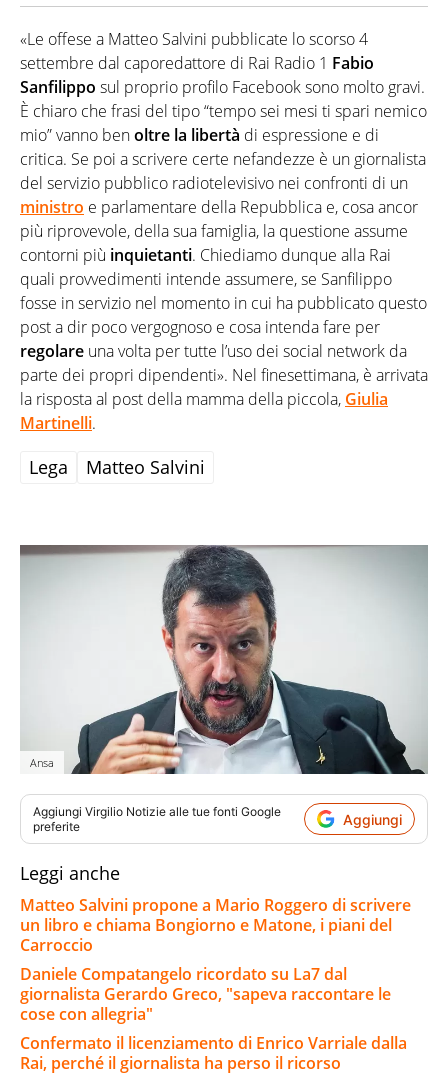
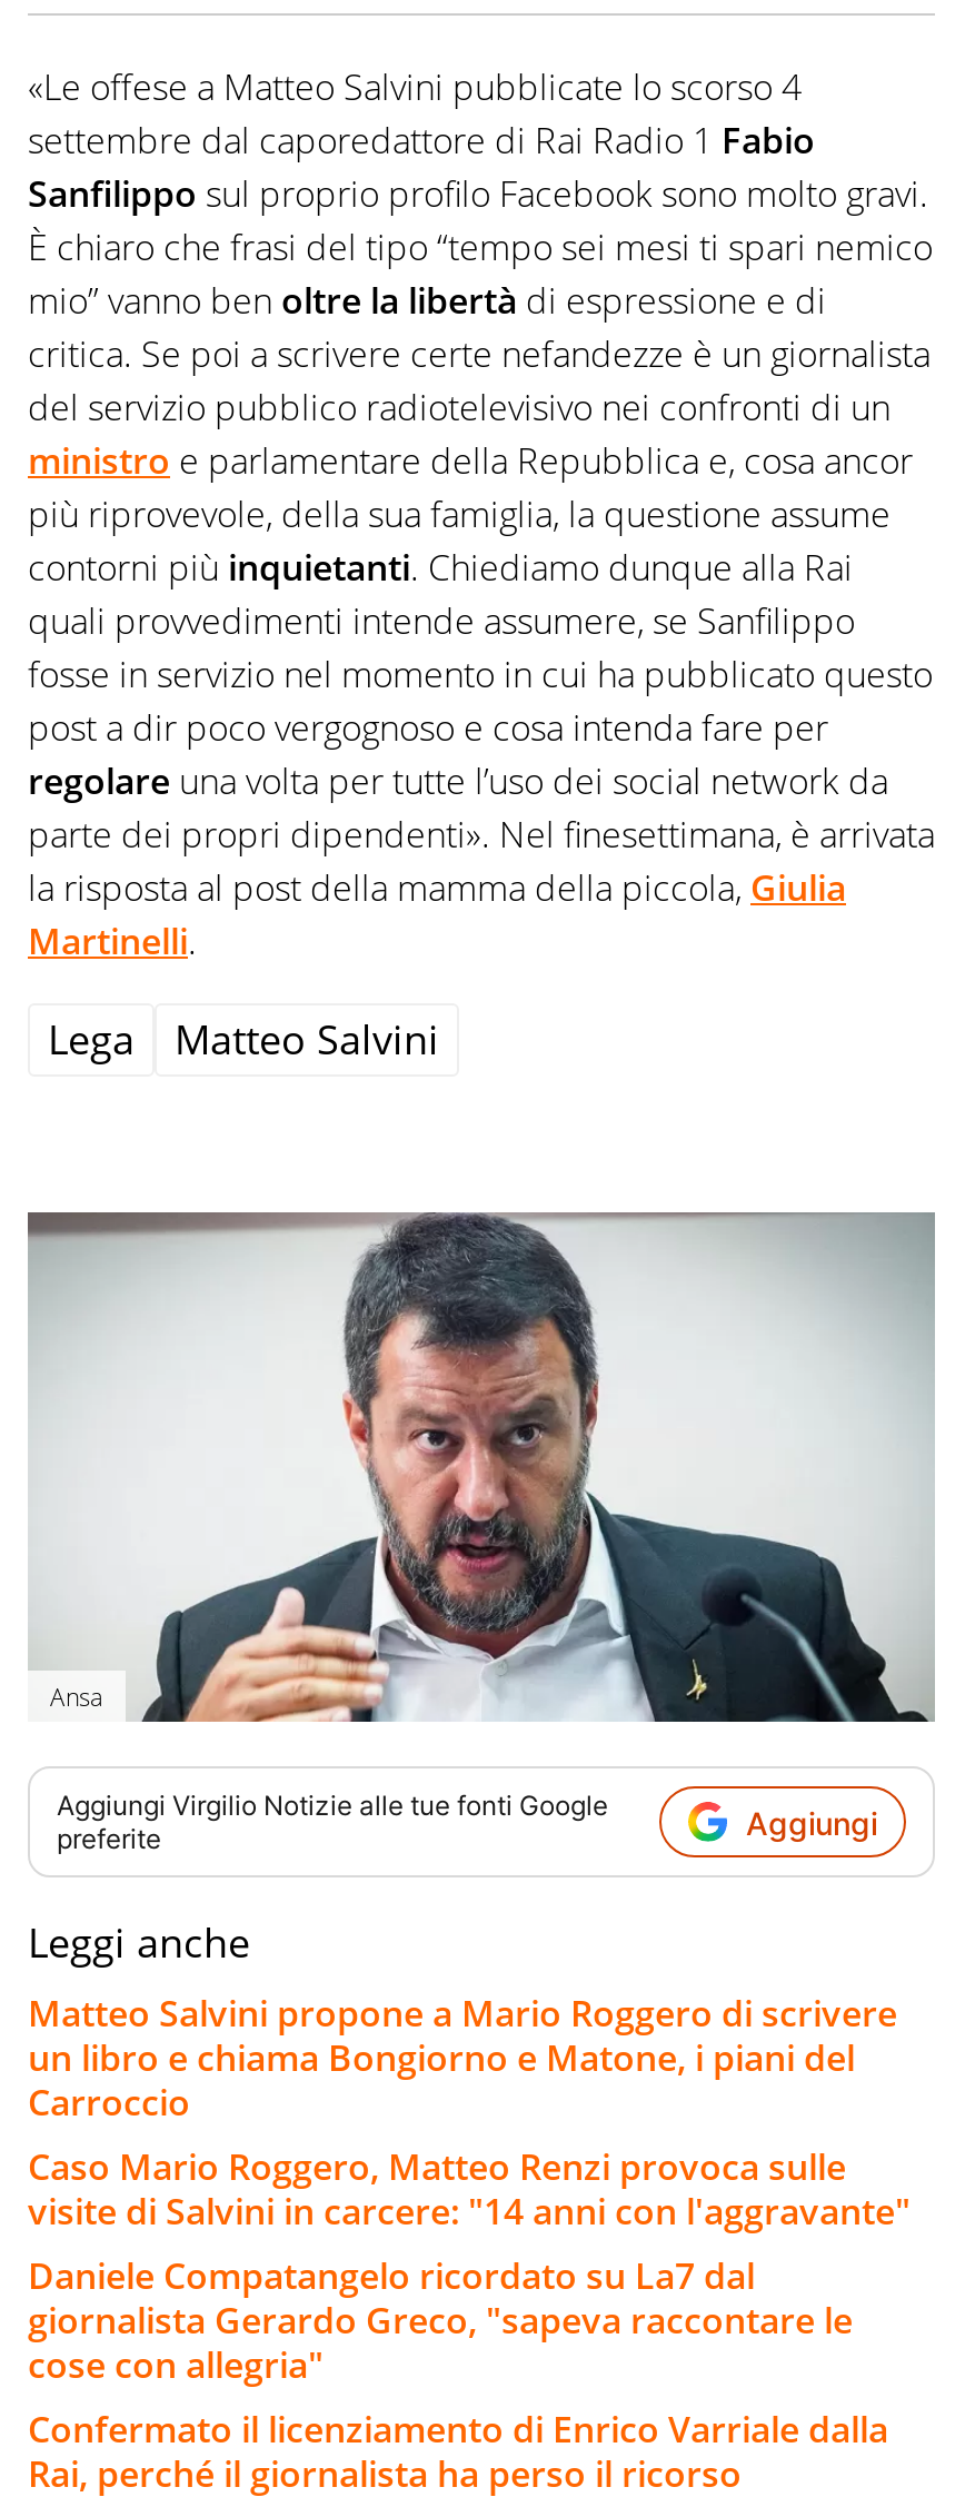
none -> [28,2142,911,2236] Caso Mario Roggero, Matteo Renzi provoca sulle | visite di Salvini in carcere: "14 anni con l'aggravante"

